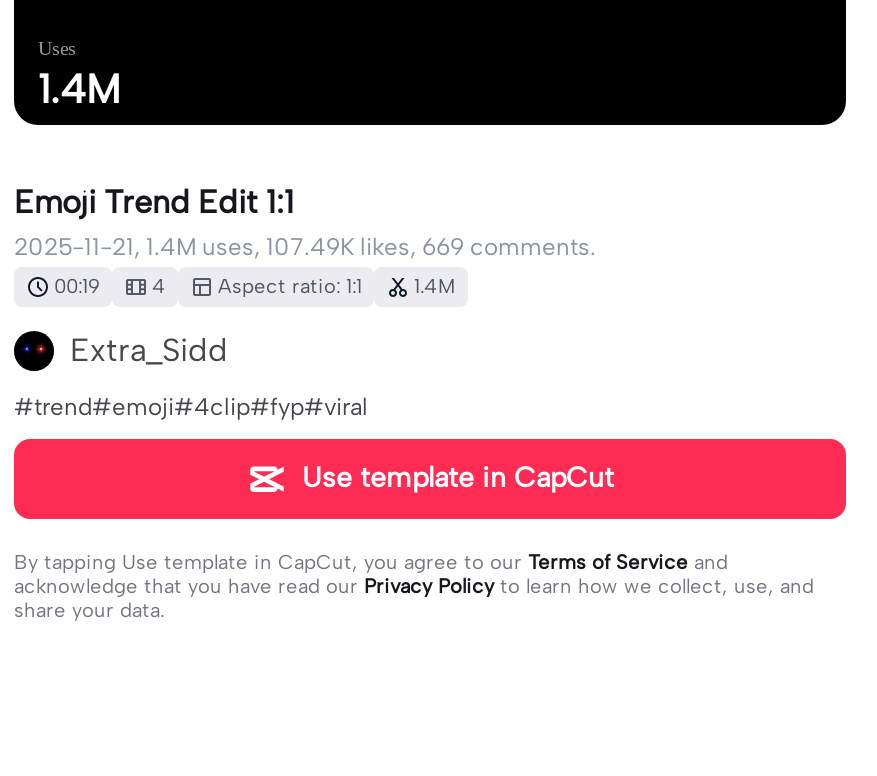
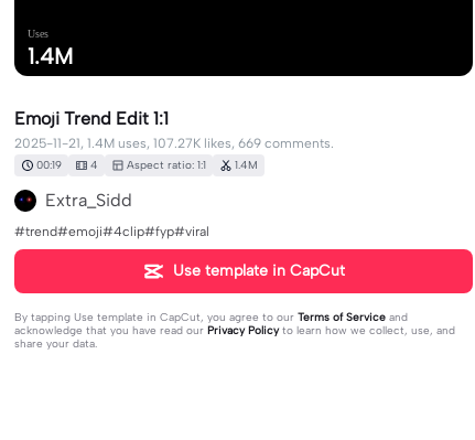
[14,233,596,261] 2025-11-21, 1.4M uses, 107.49K likes, 669 comments. -> [14,136,334,151] 2025-11-21, 1.4M uses, 107.27K likes, 669 comments.

